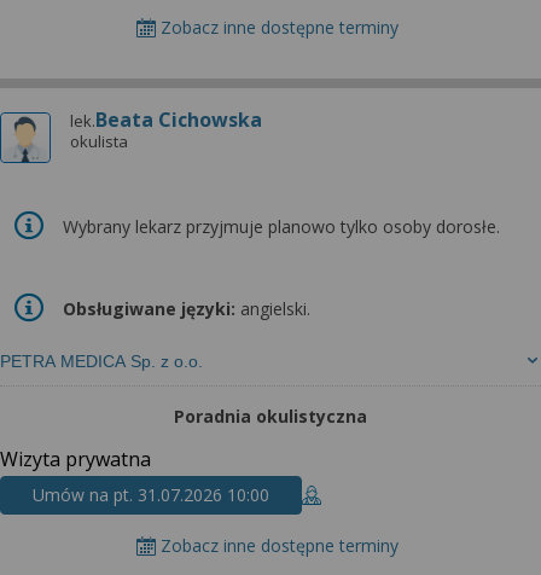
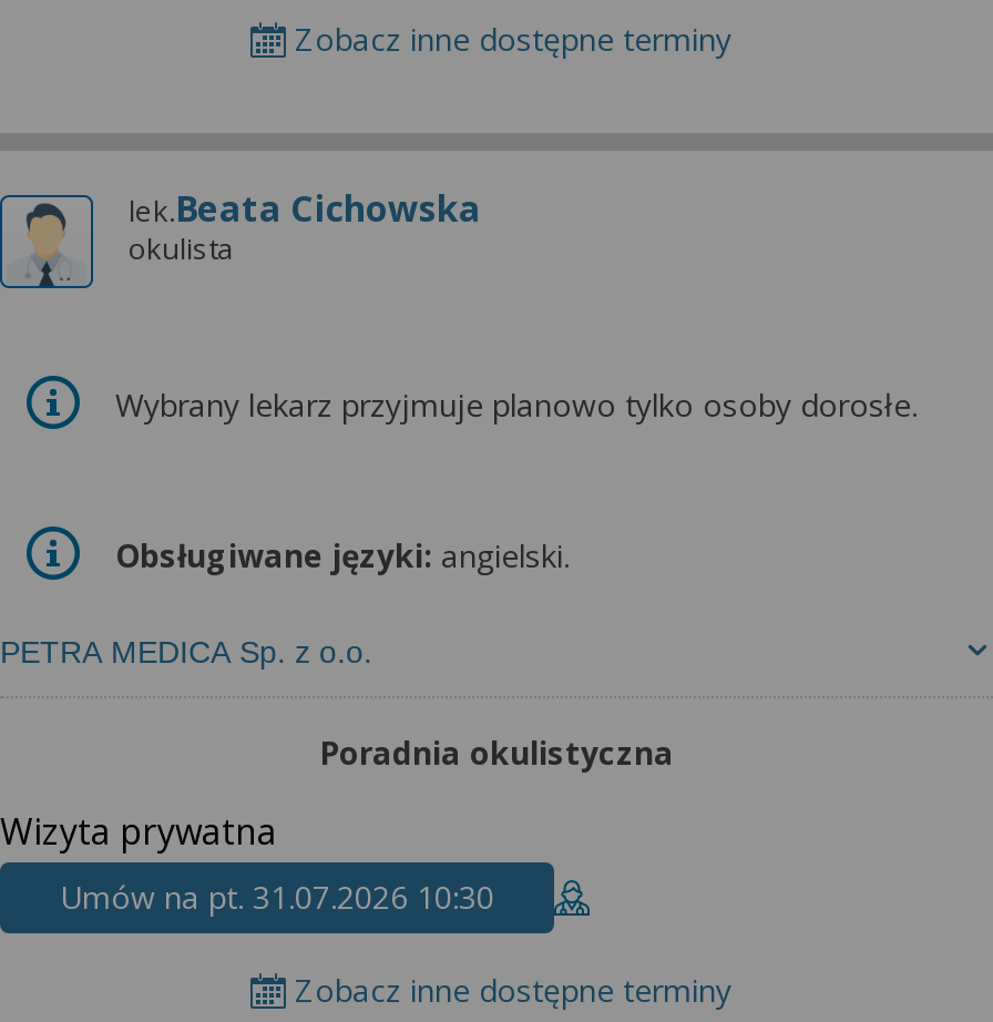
[33,483,269,506] Umów na pt. 31.07.2026 10:00 -> [60,876,494,918] Umów na pt. 31.07.2026 10:30

